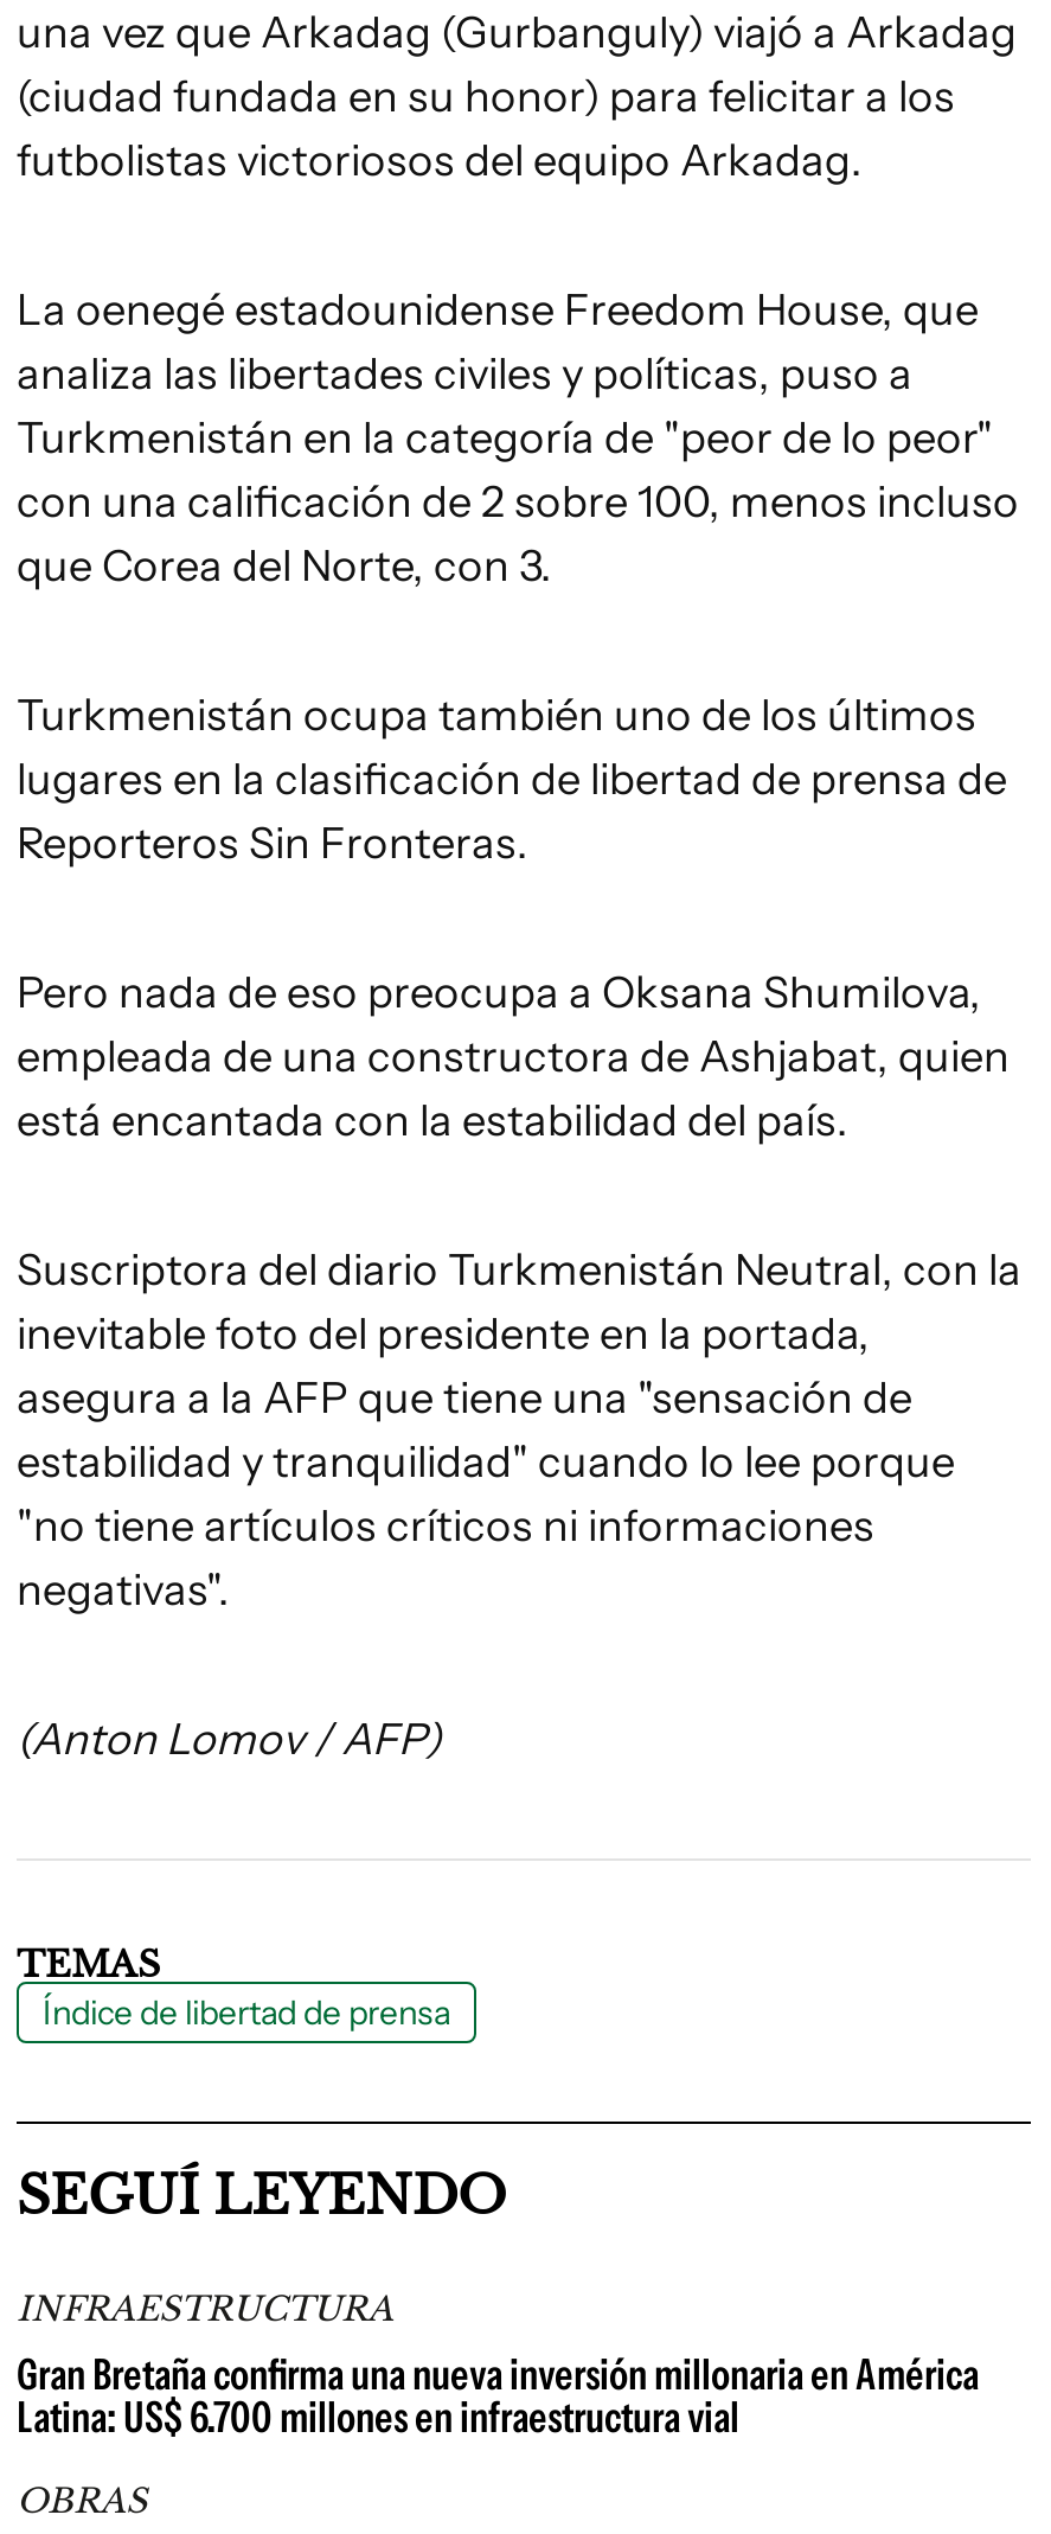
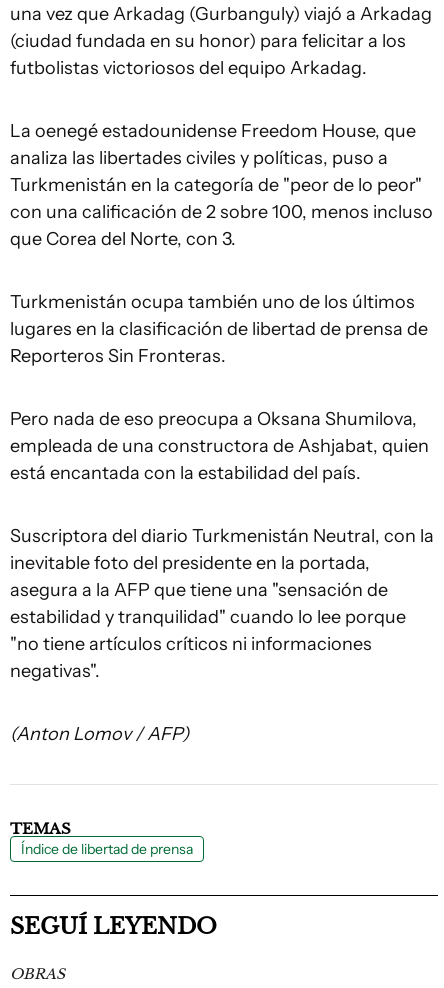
[17,2287,979,2444] INFRAESTRUCTURA | Gran Bretaña confirma una nueva inversión millonaria en América | Latina: US$ 6.700 millones en infraestructura vial -> none

